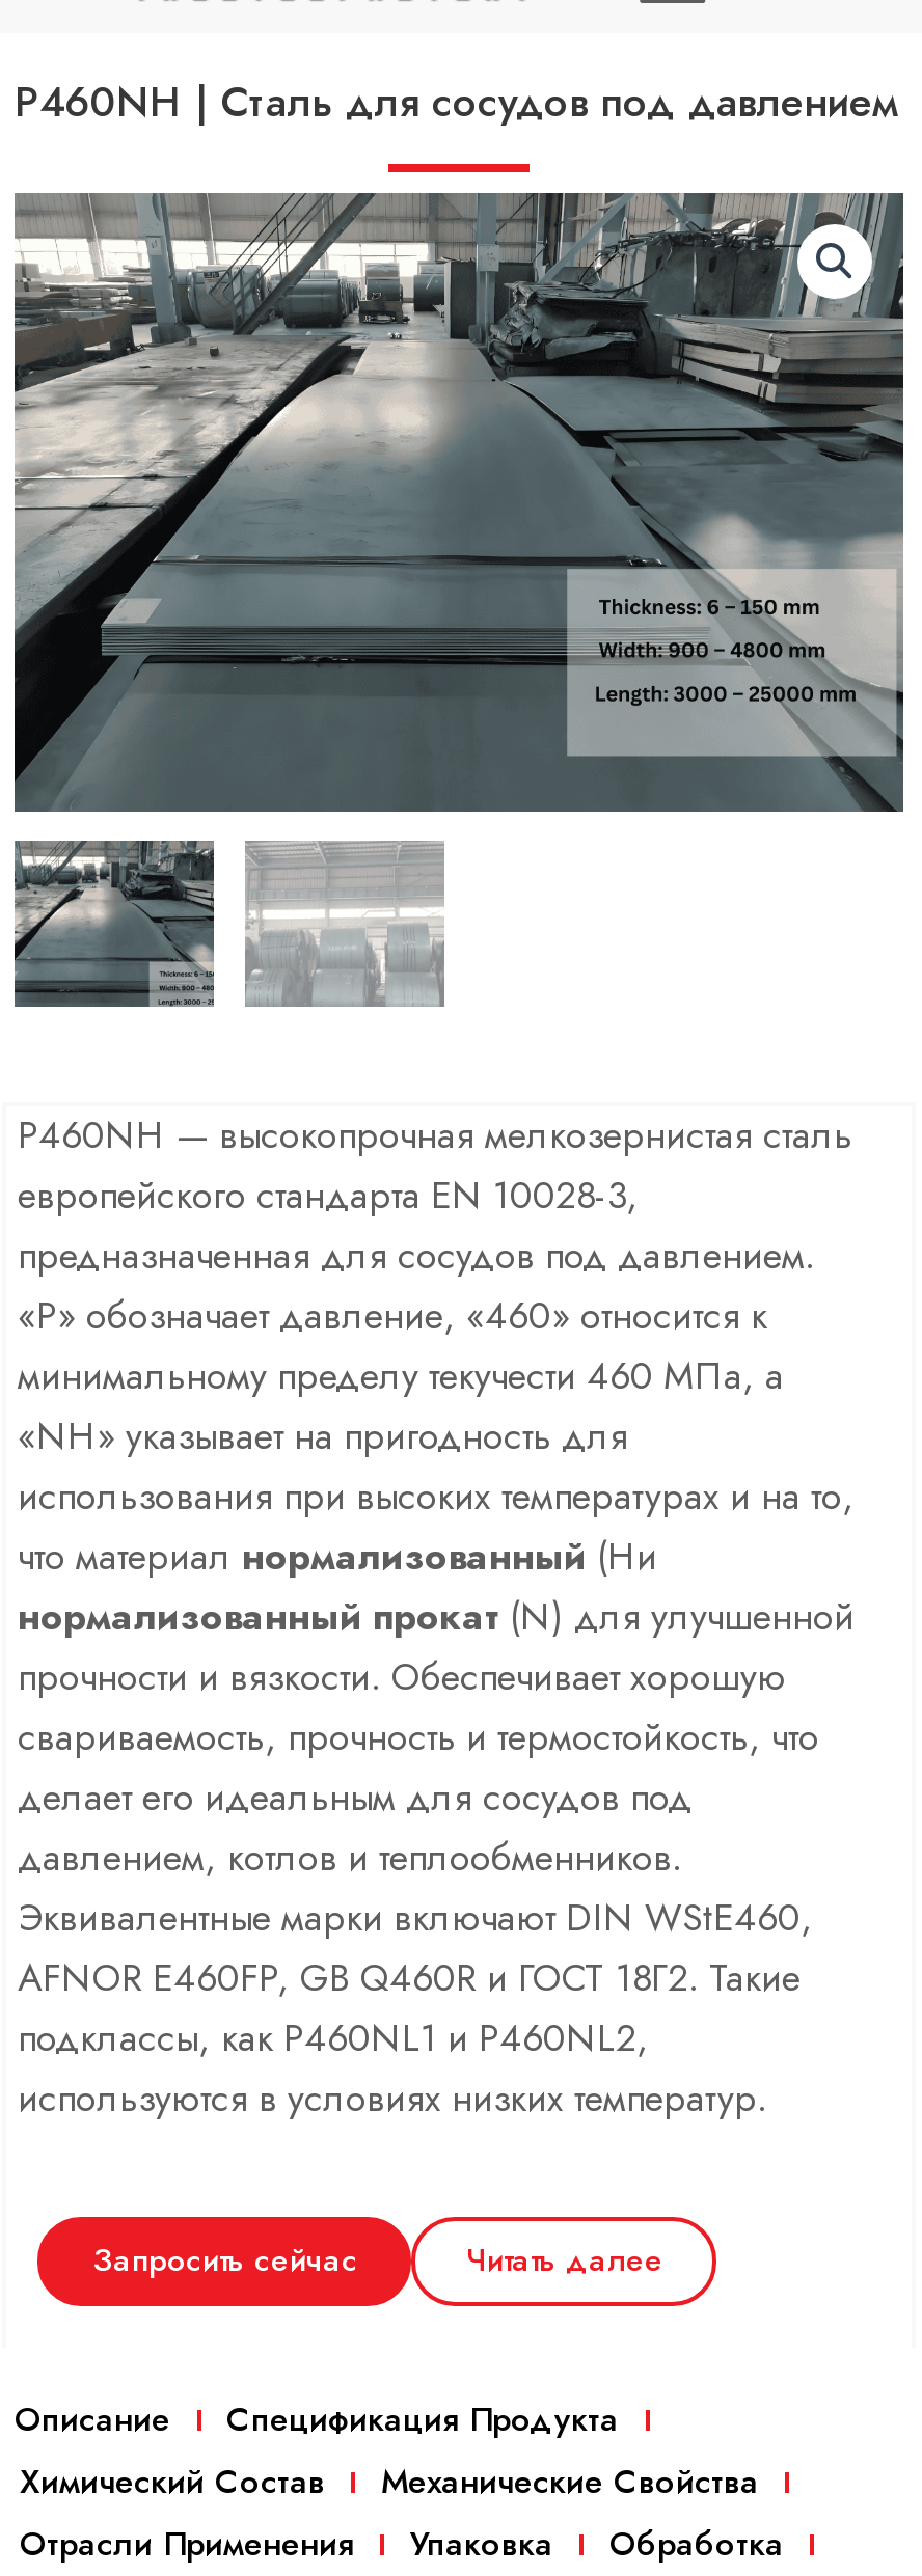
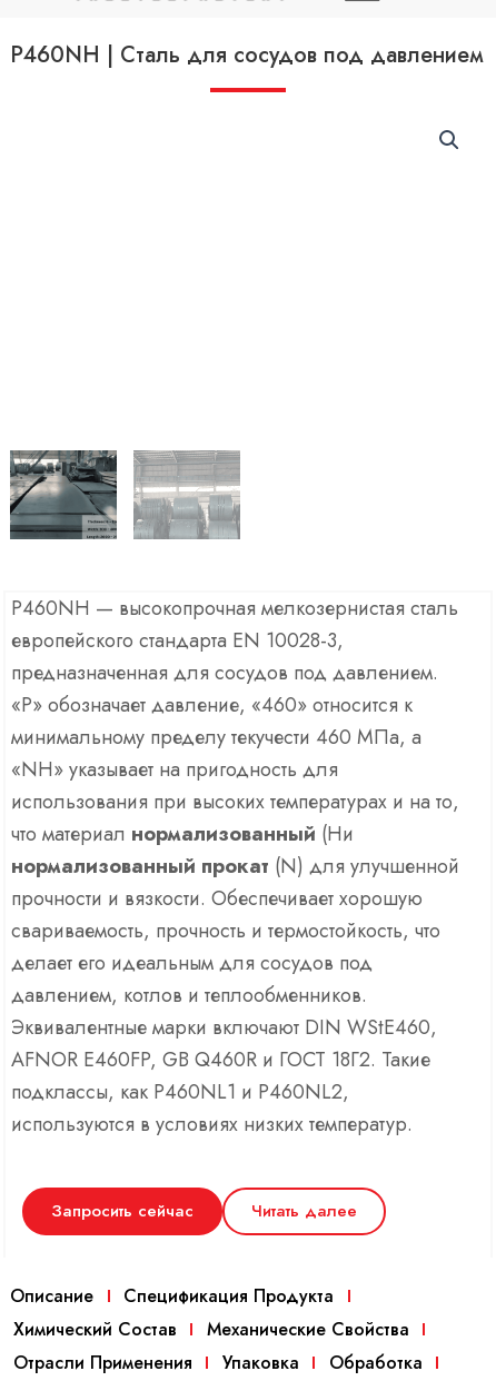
[12,191,905,814] [image] -> none

